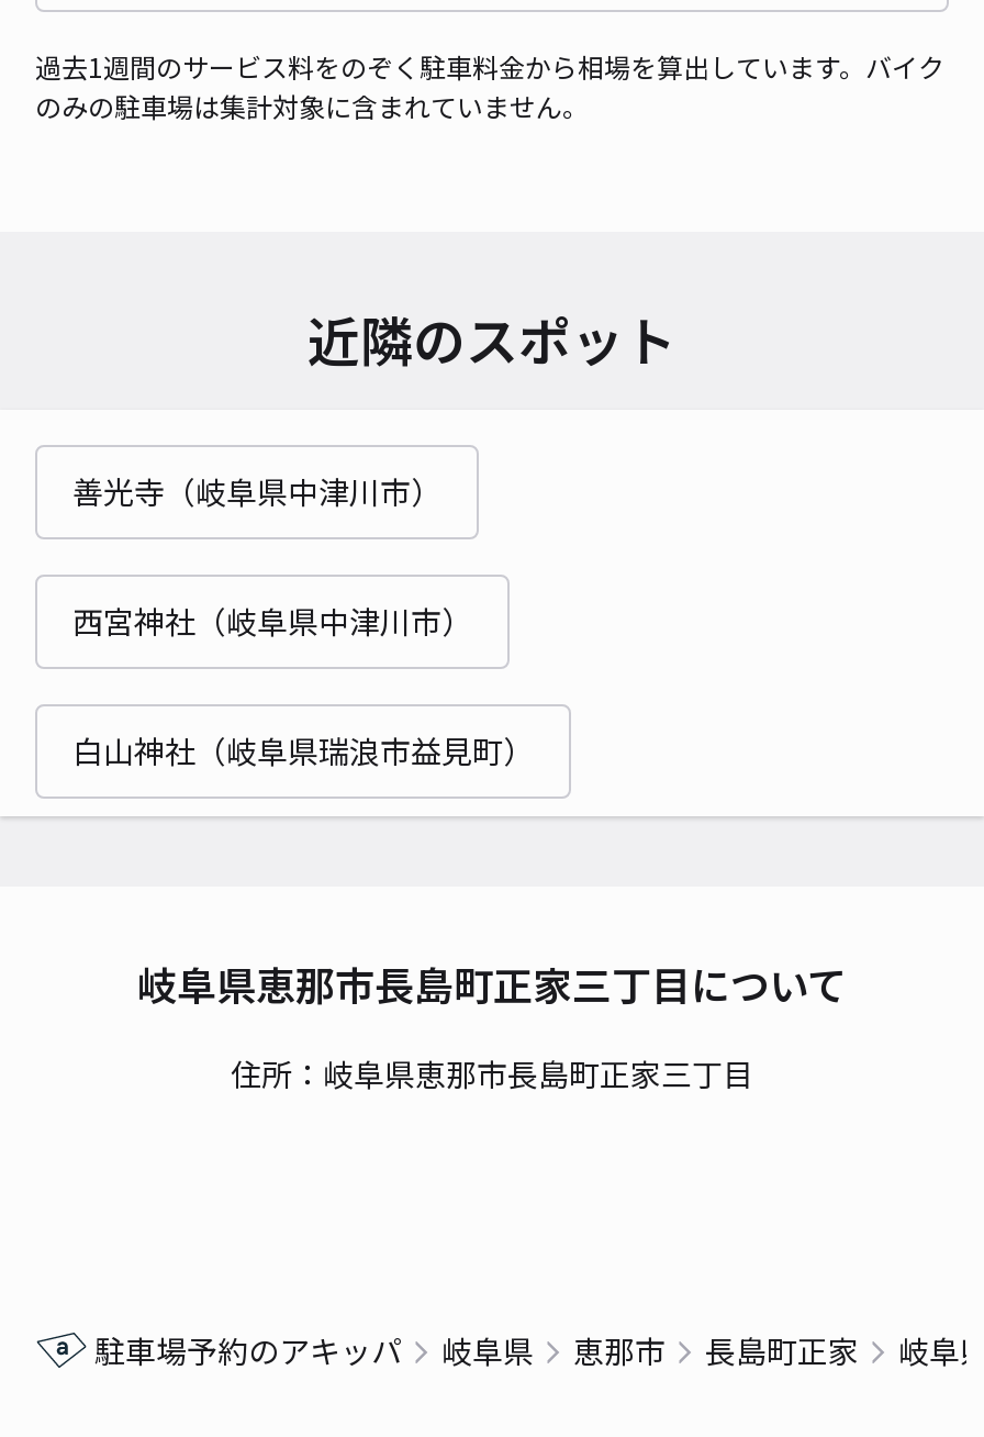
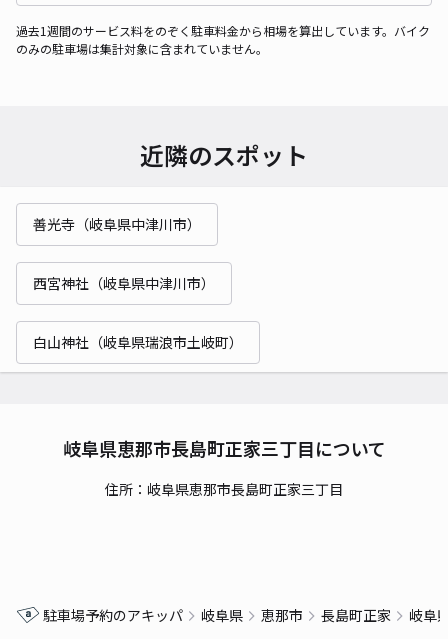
[72,728,534,772] 白山神社（岐阜県瑞浪市益見町） -> [33,332,243,352] 白山神社（岐阜県瑞浪市土岐町）

